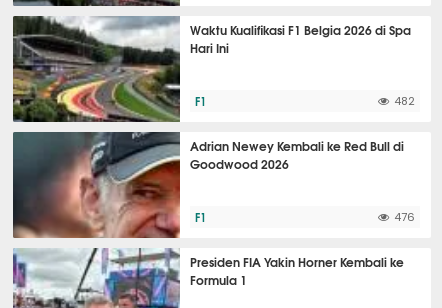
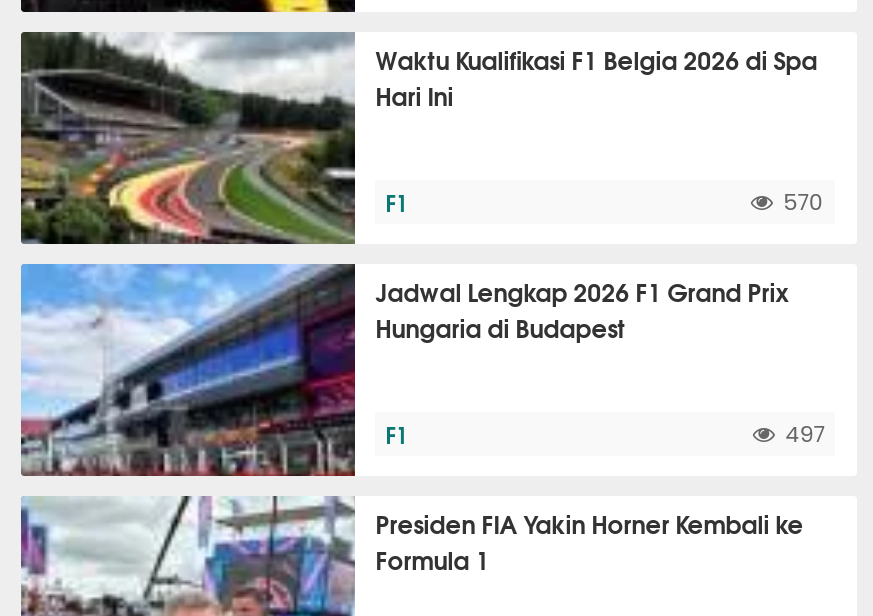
[394,96,415,107] 482 -> [783,192,825,214] 570
[12,131,404,238] [image] | Adrian Newey Kembali ke Red Bull di | Goodwood 2026 -> [19,262,789,476] [image] | Jadwal Lengkap 2026 F1 Grand Prix | Hungaria di Budapest
[394,212,415,223] 476 -> [785,424,825,446] 497

